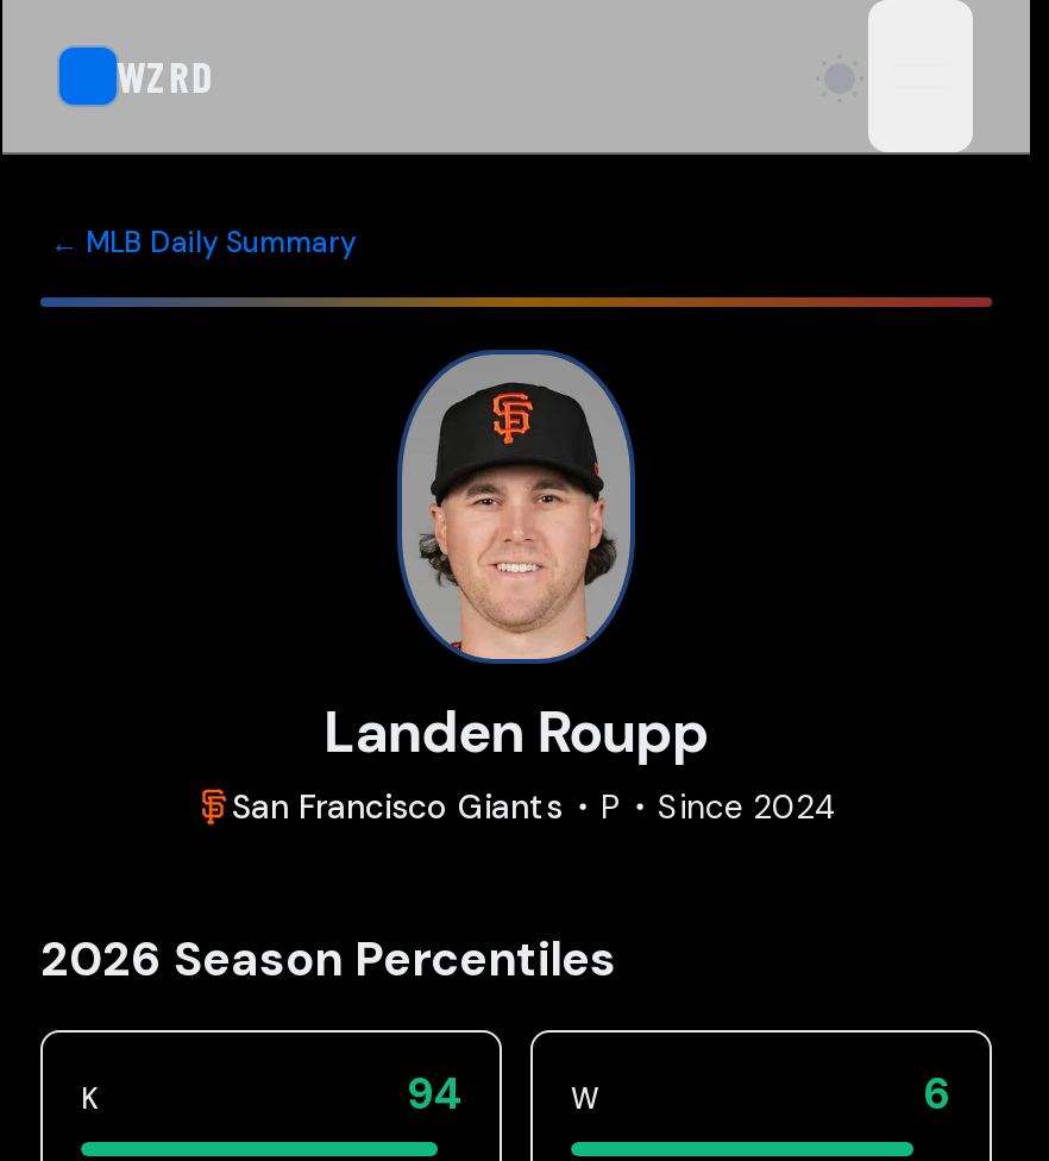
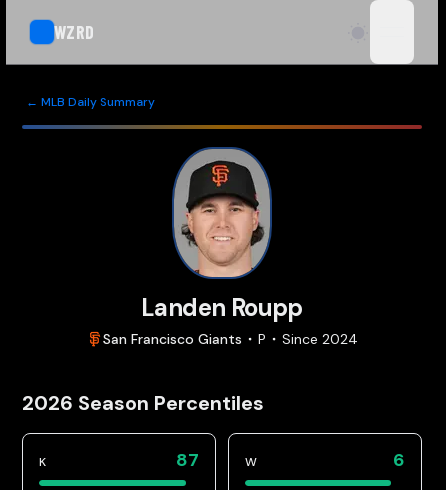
[407,1066,461,1123] 94 -> [176,448,199,472] 87

